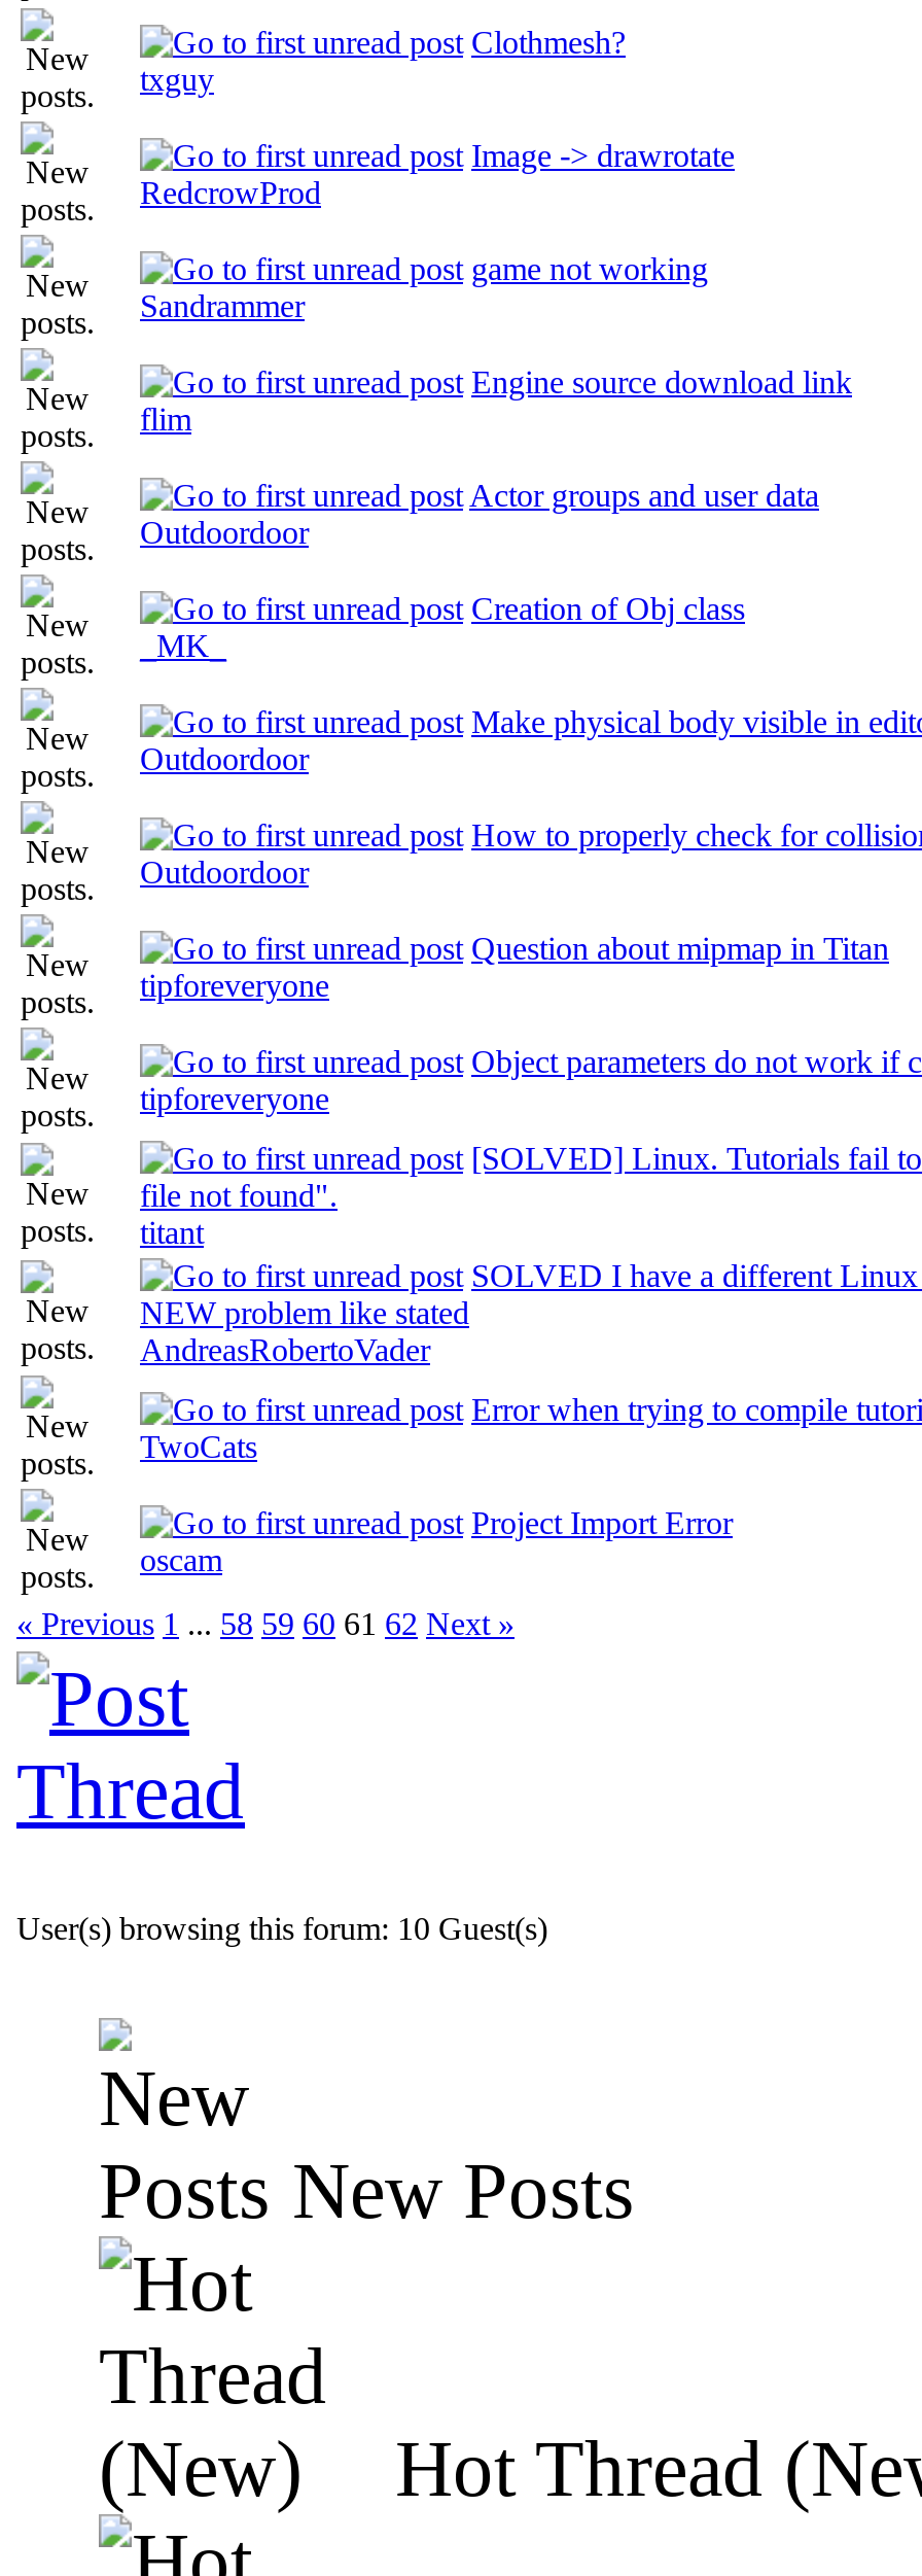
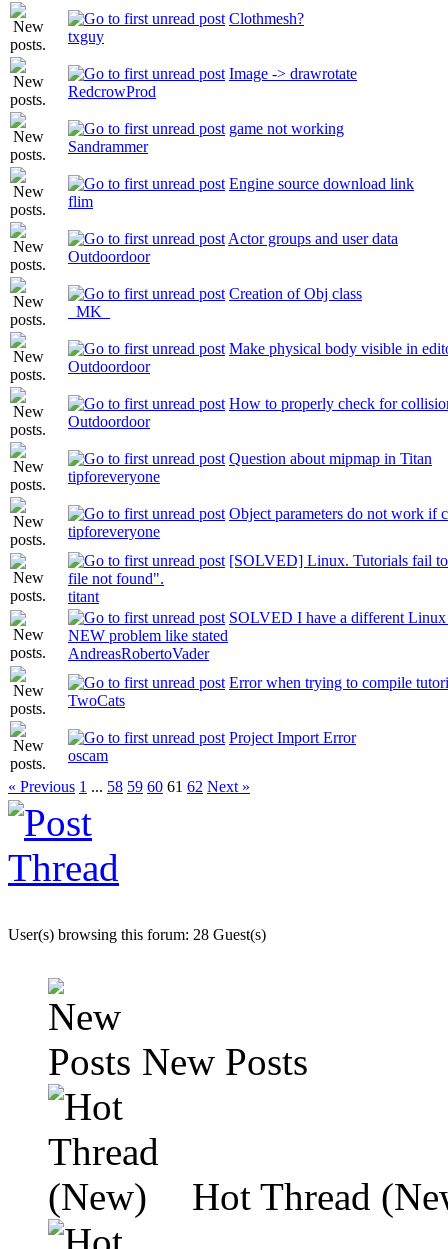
[16,1911,547,1946] User(s) browsing this forum: 10 Guest(s) -> [8,926,266,943] User(s) browsing this forum: 28 Guest(s)

